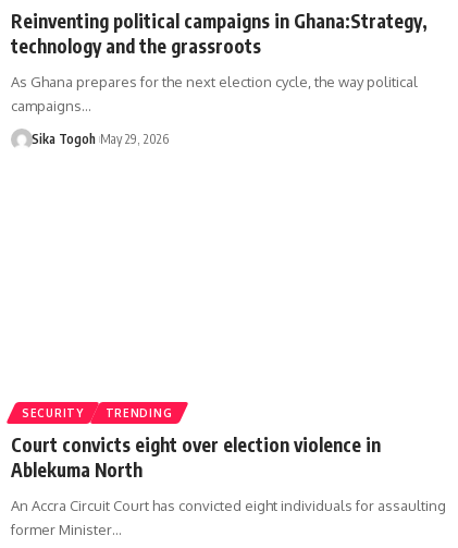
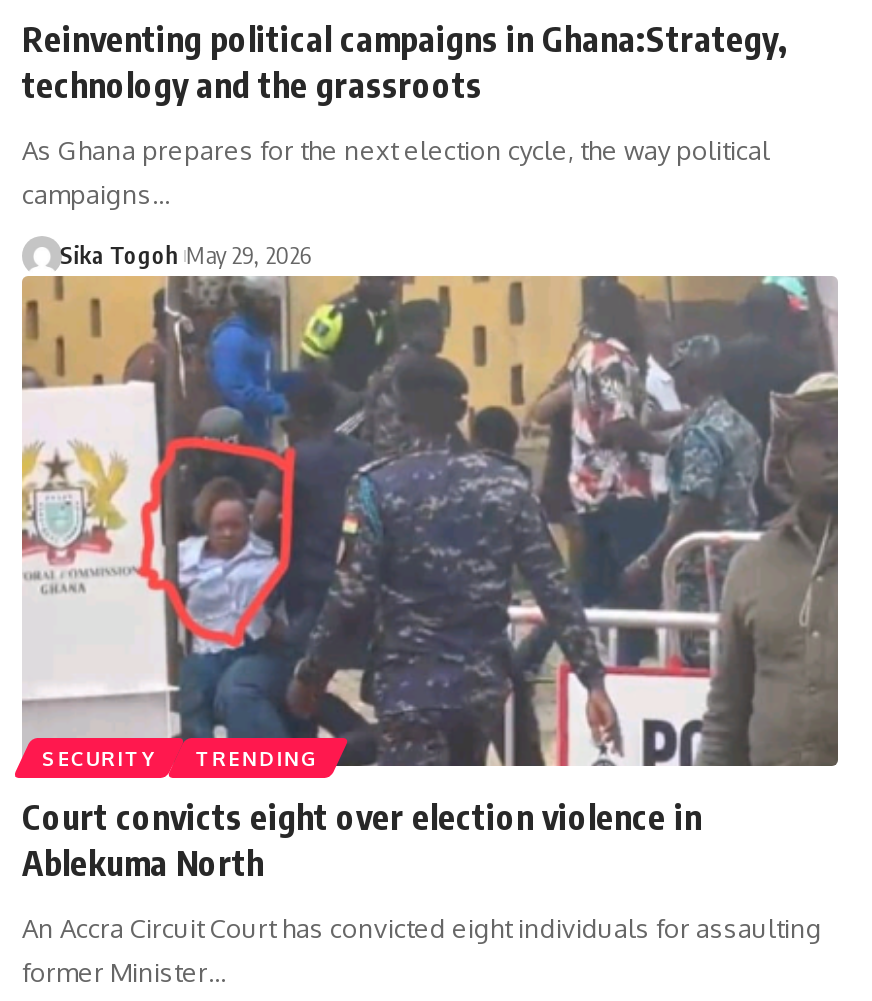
none -> [20,274,840,768] [image]

